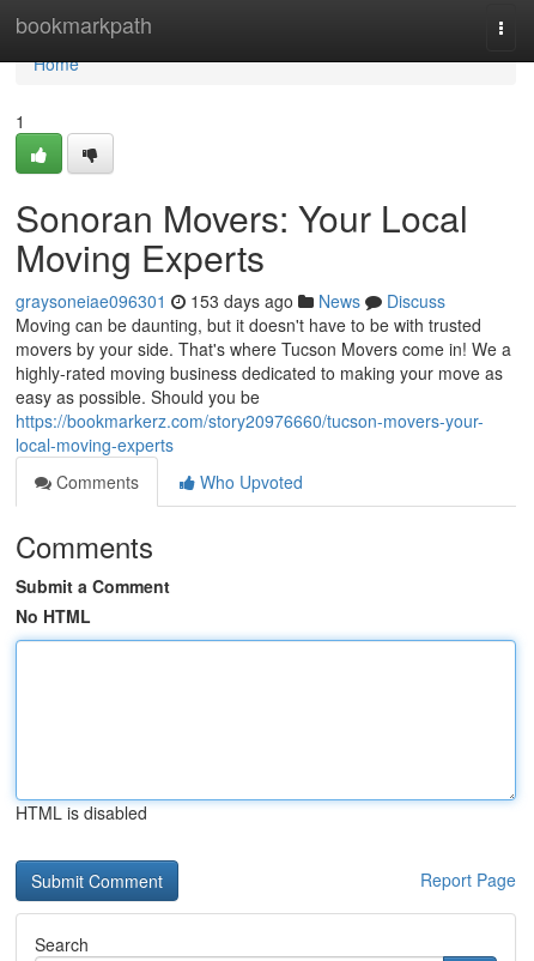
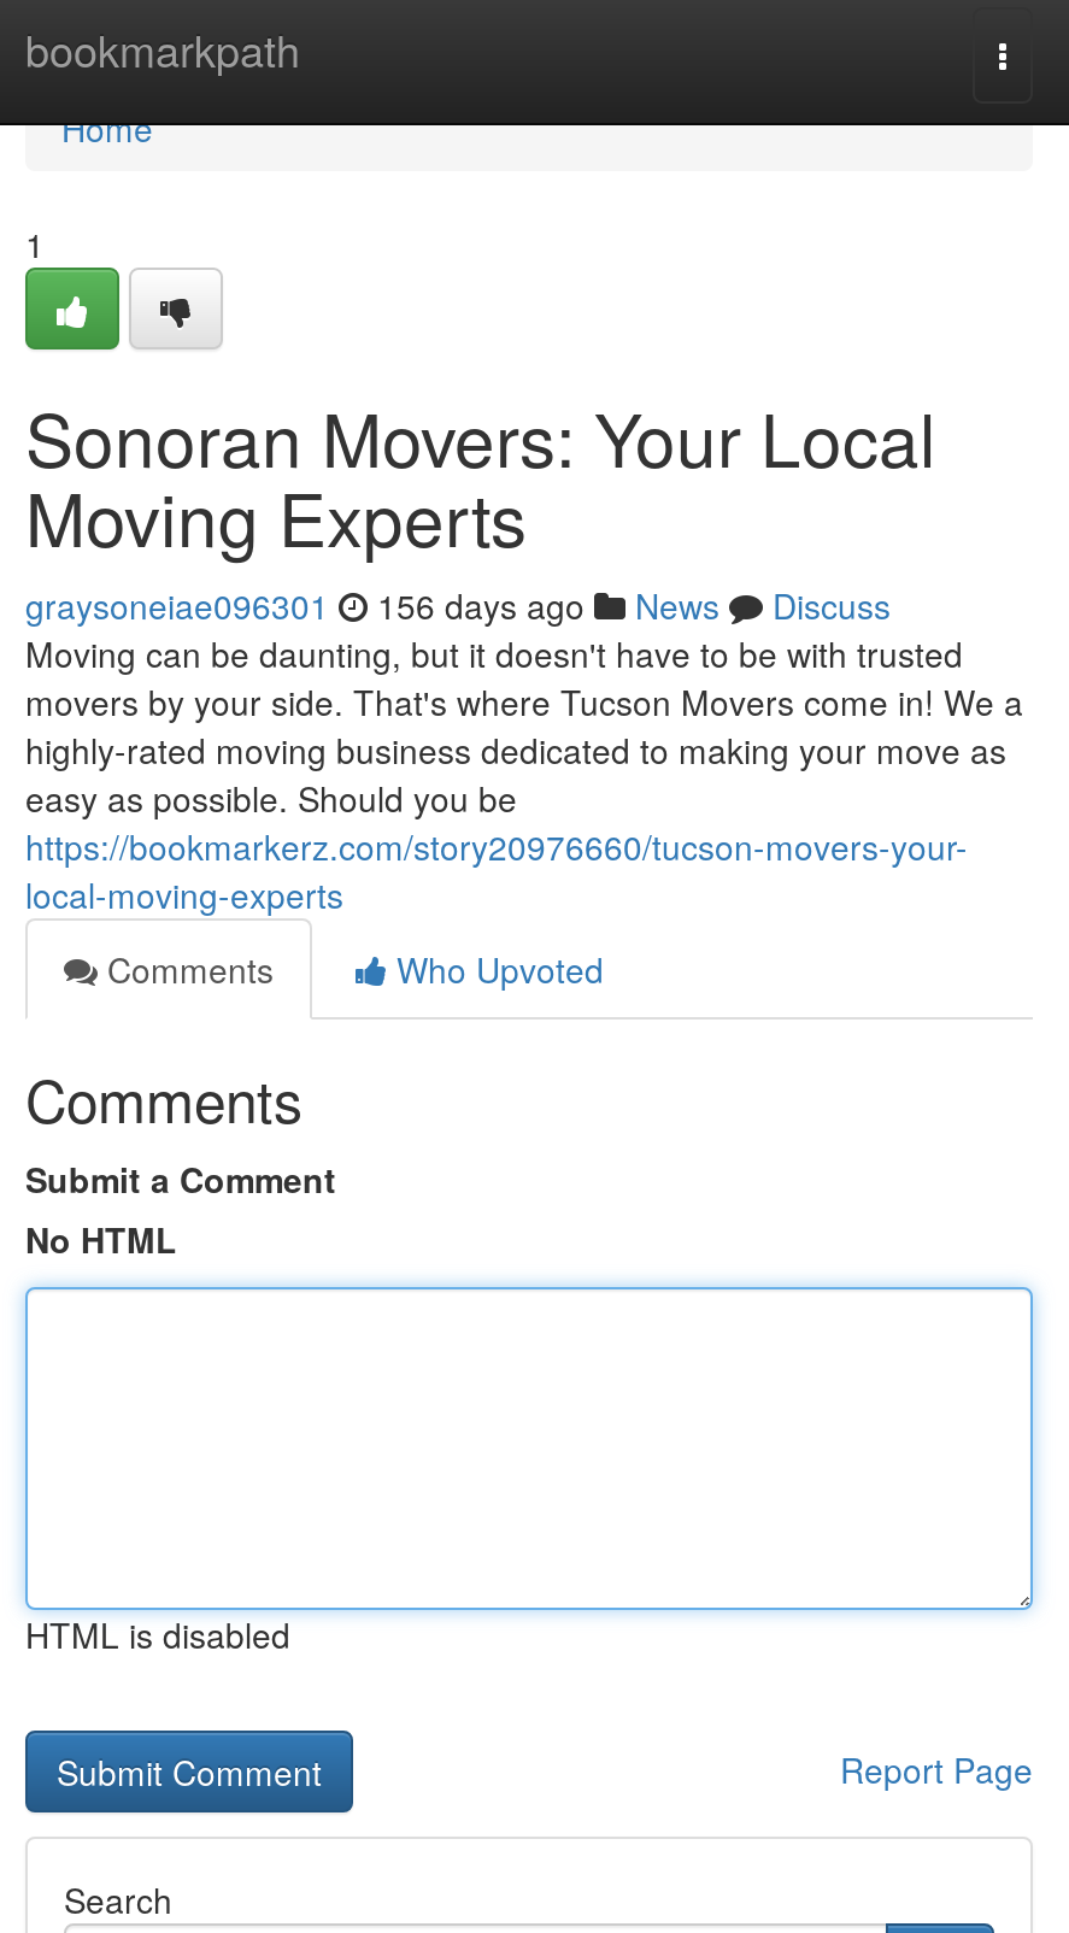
[16,289,445,313] graysoneiae096301 153 days ago News Discuss -> [25,581,891,629] graysoneiae096301 156 days ago News Discuss

